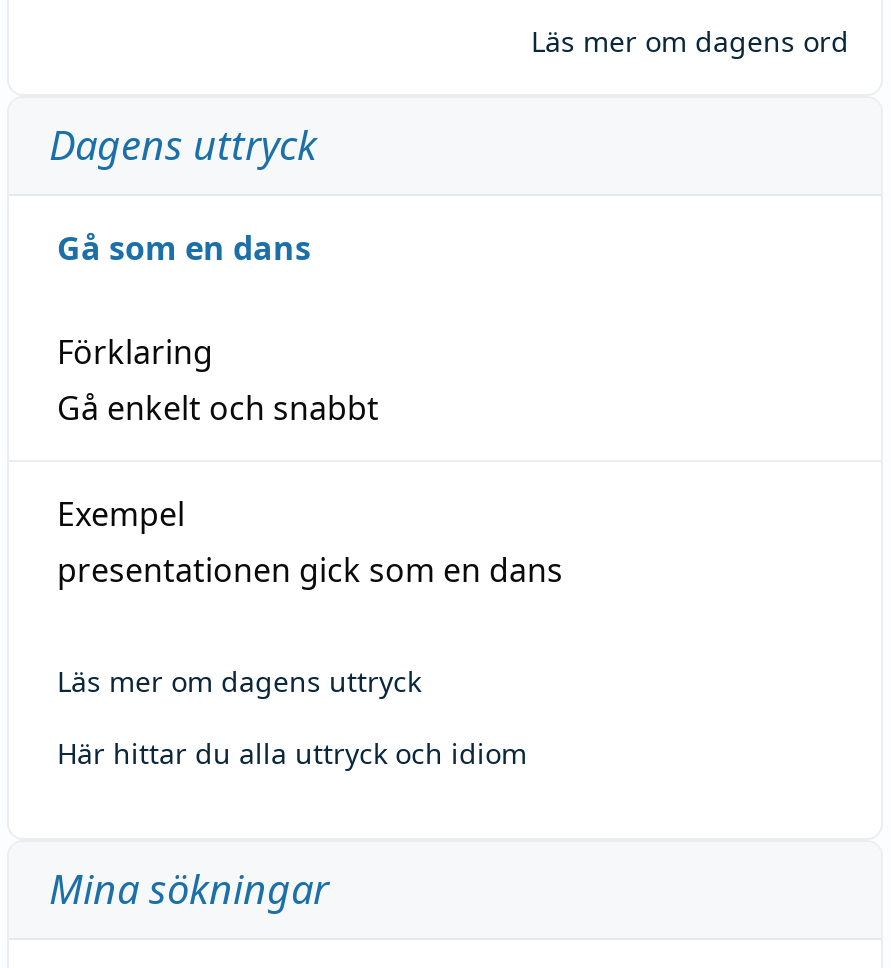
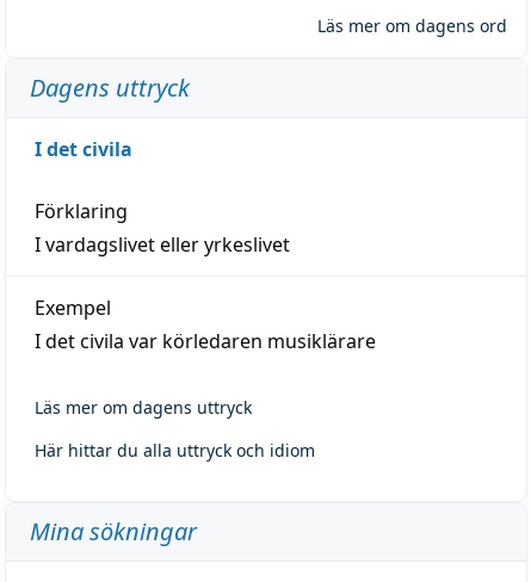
[57,225,311,269] Gå som en dans -> [35,136,132,162] I det civila
[57,385,379,429] Gå enkelt och snabbt -> [35,231,290,257] I vardagslivet eller yrkeslivet
[57,547,563,591] presentationen gick som en dans -> [35,328,376,354] I det civila var körledaren musiklärare

